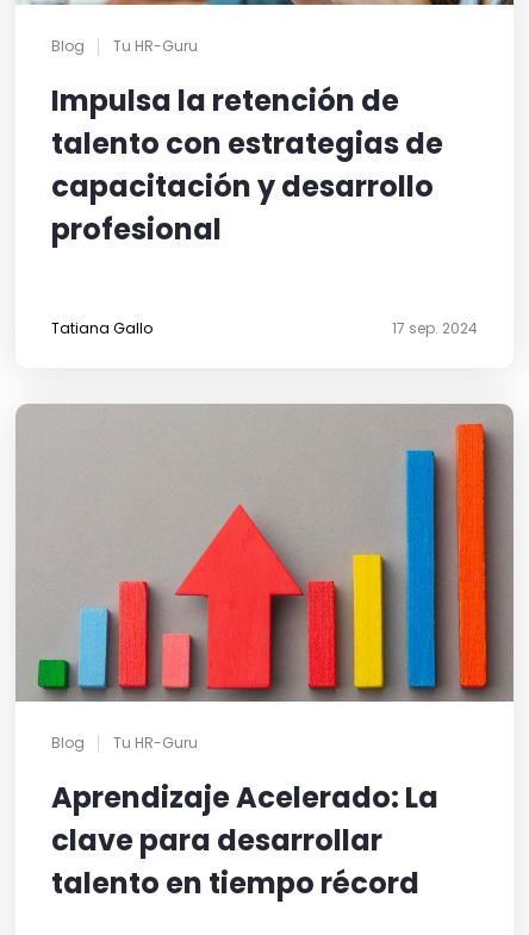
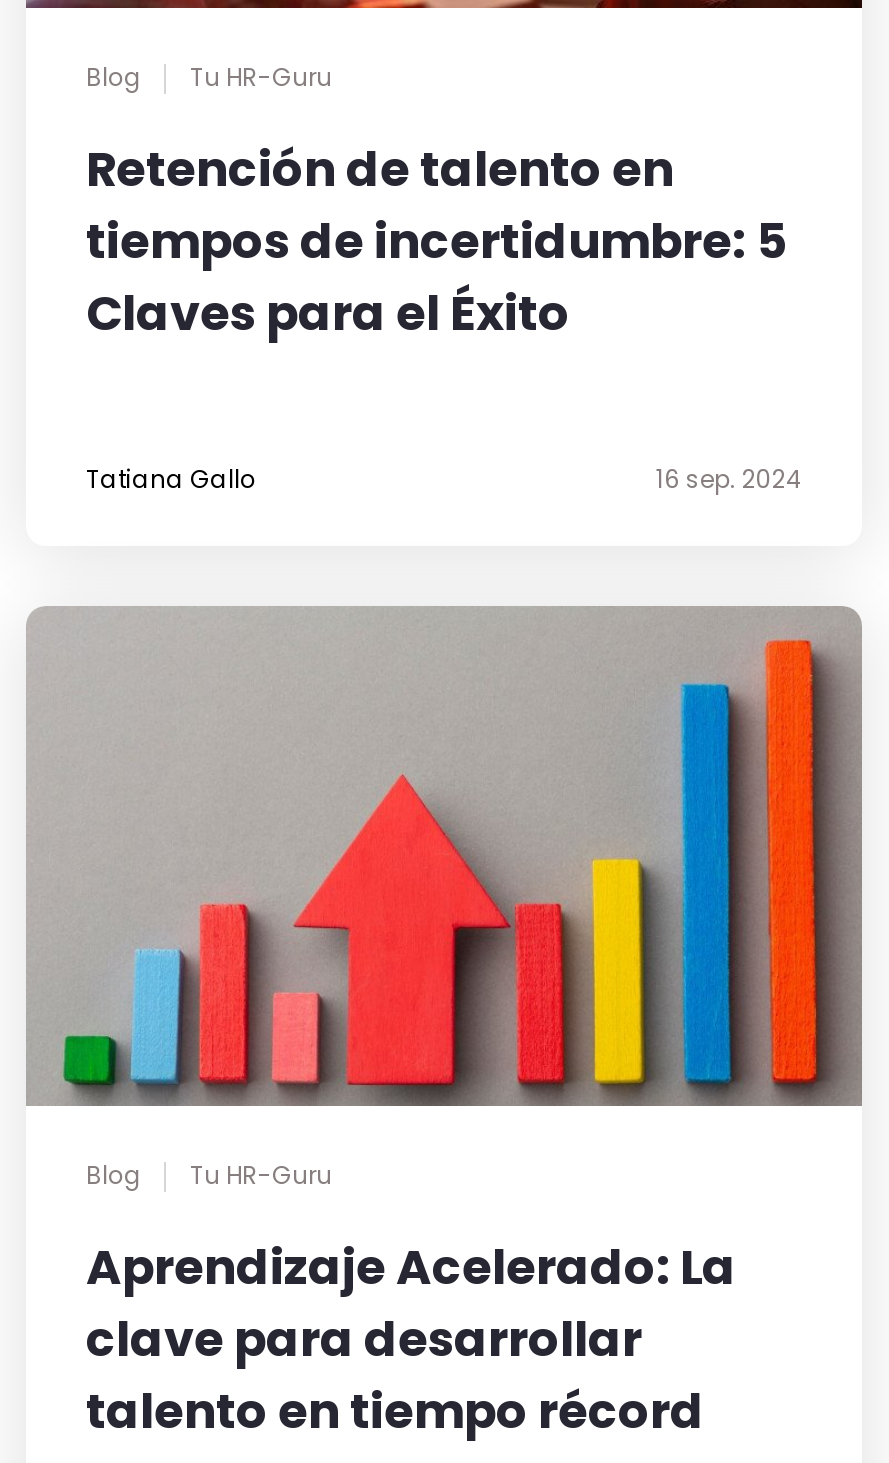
[51,81,443,249] Impulsa la retención de | talento con estrategias de | capacitación y desarrollo | profesional -> [86,136,786,346] Retención de talento en | tiempos de incertidumbre: 5 | Claves para el Éxito
[392,318,478,338] 17 sep. 2024 -> [656,461,802,495] 16 sep. 2024

